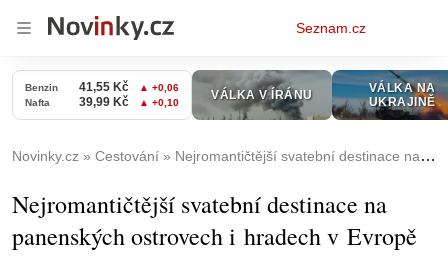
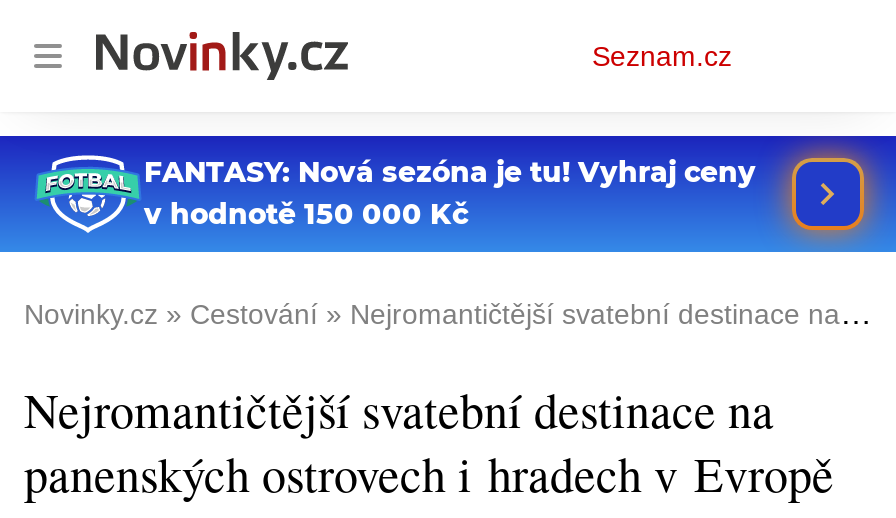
[3,68,445,125] [image] -> [6,134,890,254] [image]

